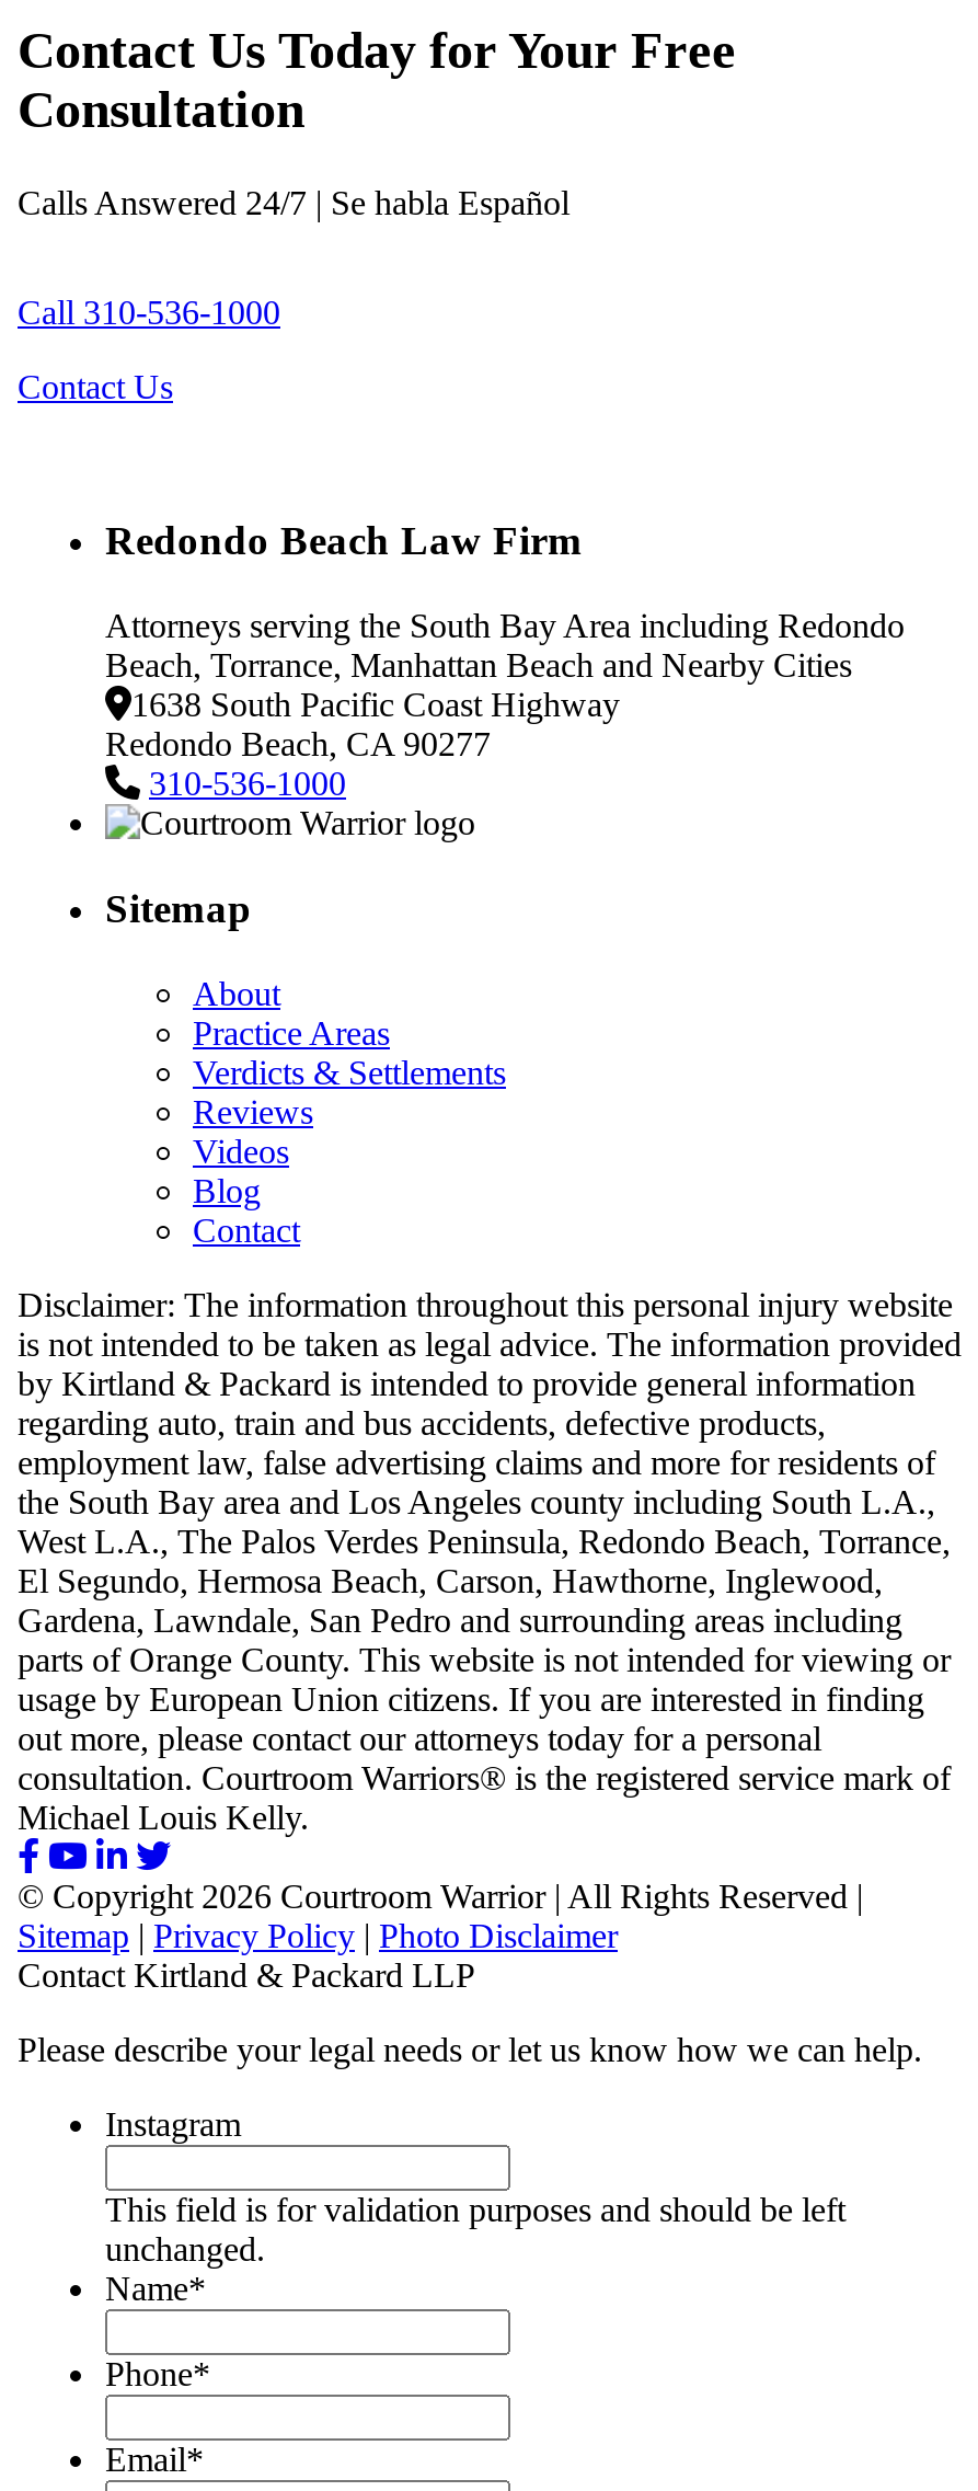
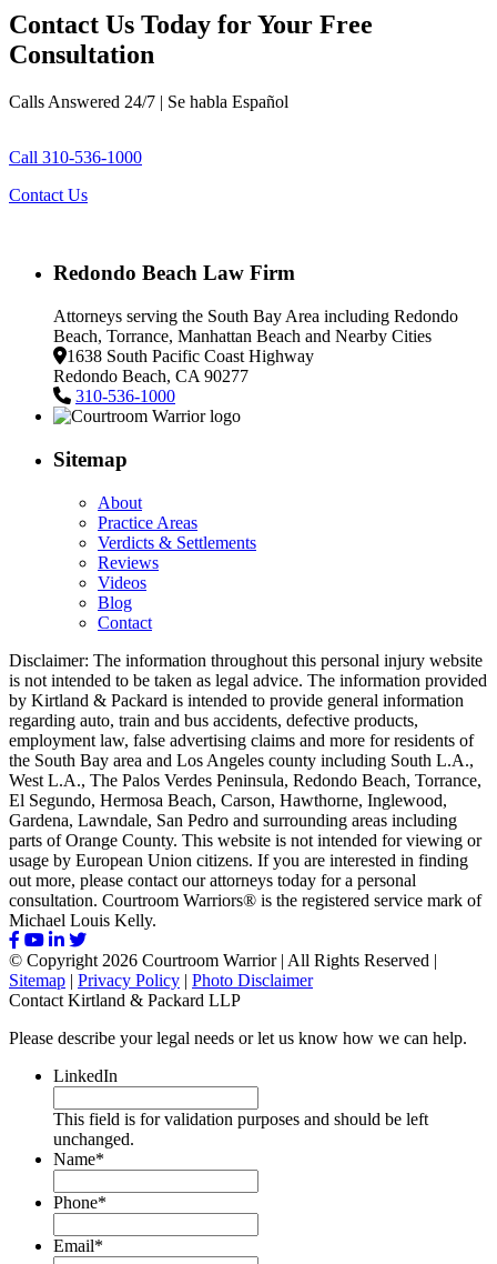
[105,2105,241,2142] Instagram -> [53,1066,118,1085] LinkedIn

